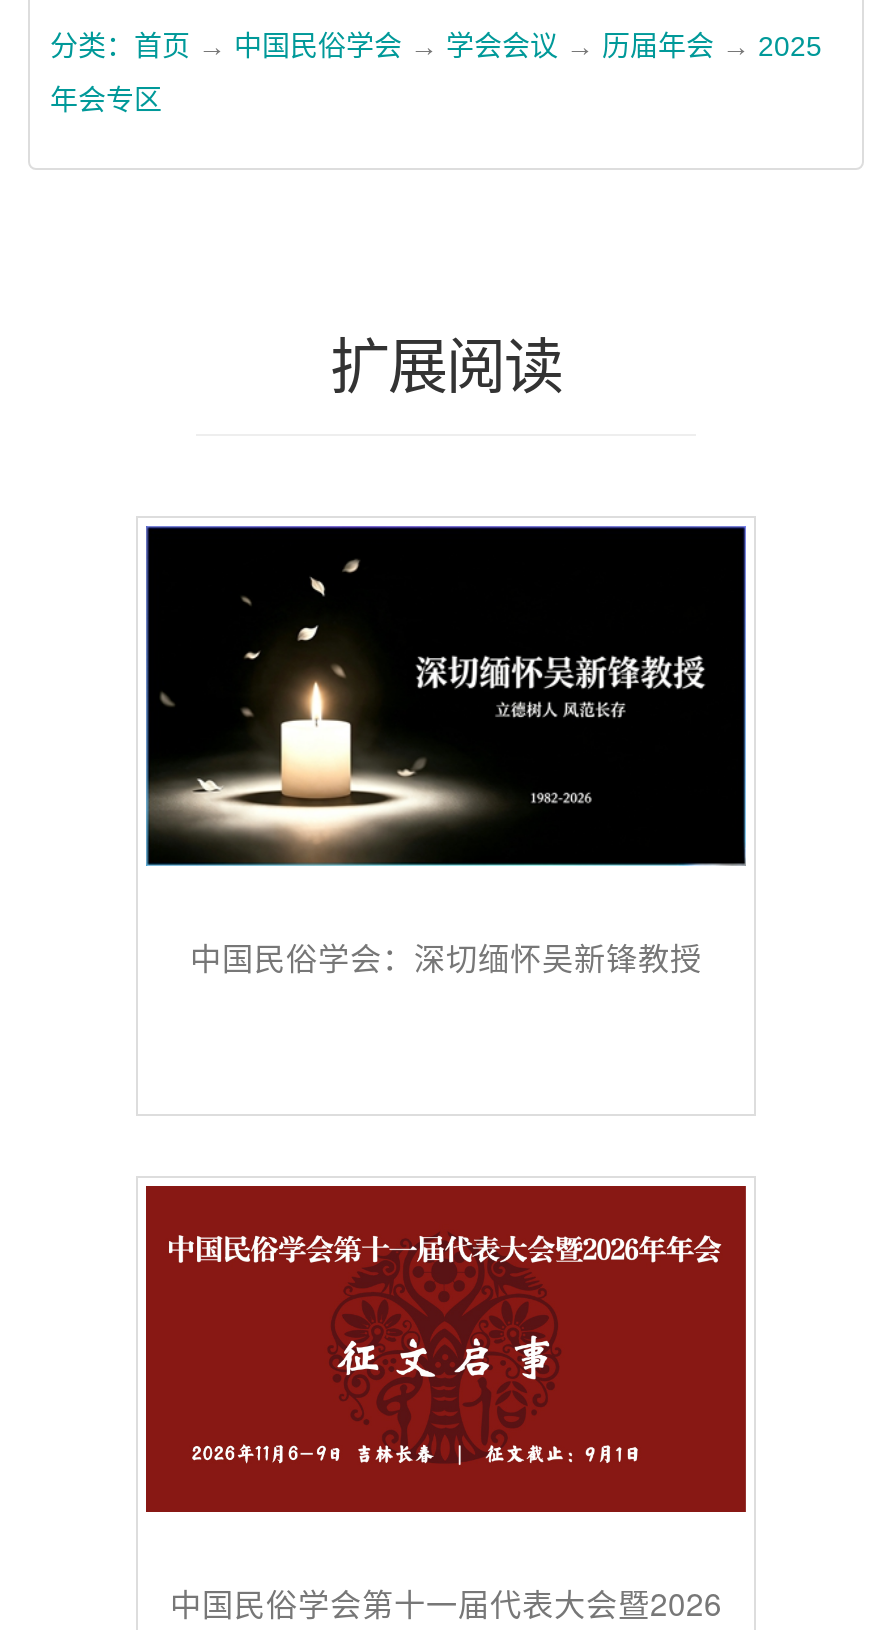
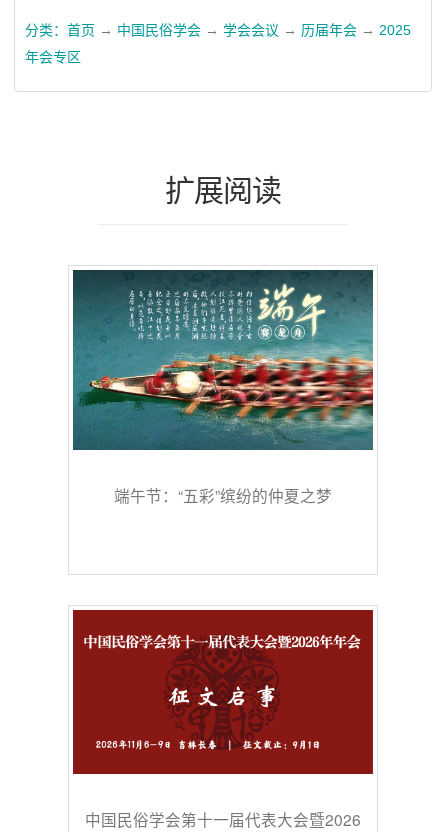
[146,526,748,978] [image] | 中国民俗学会：深切缅怀吴新锋教授 -> [73,270,374,506] [image] | 端午节：“五彩”缤纷的仲夏之梦

